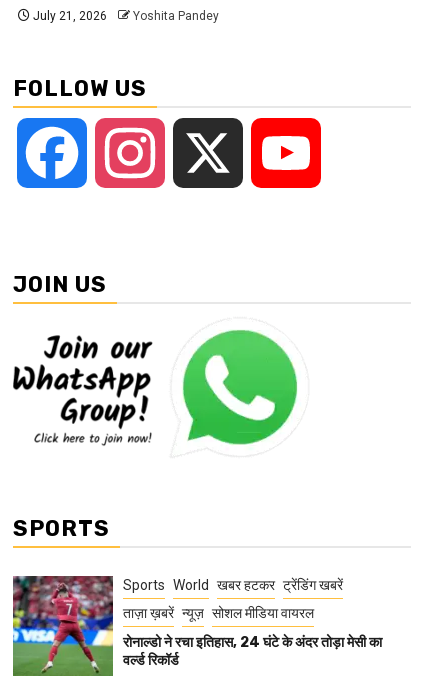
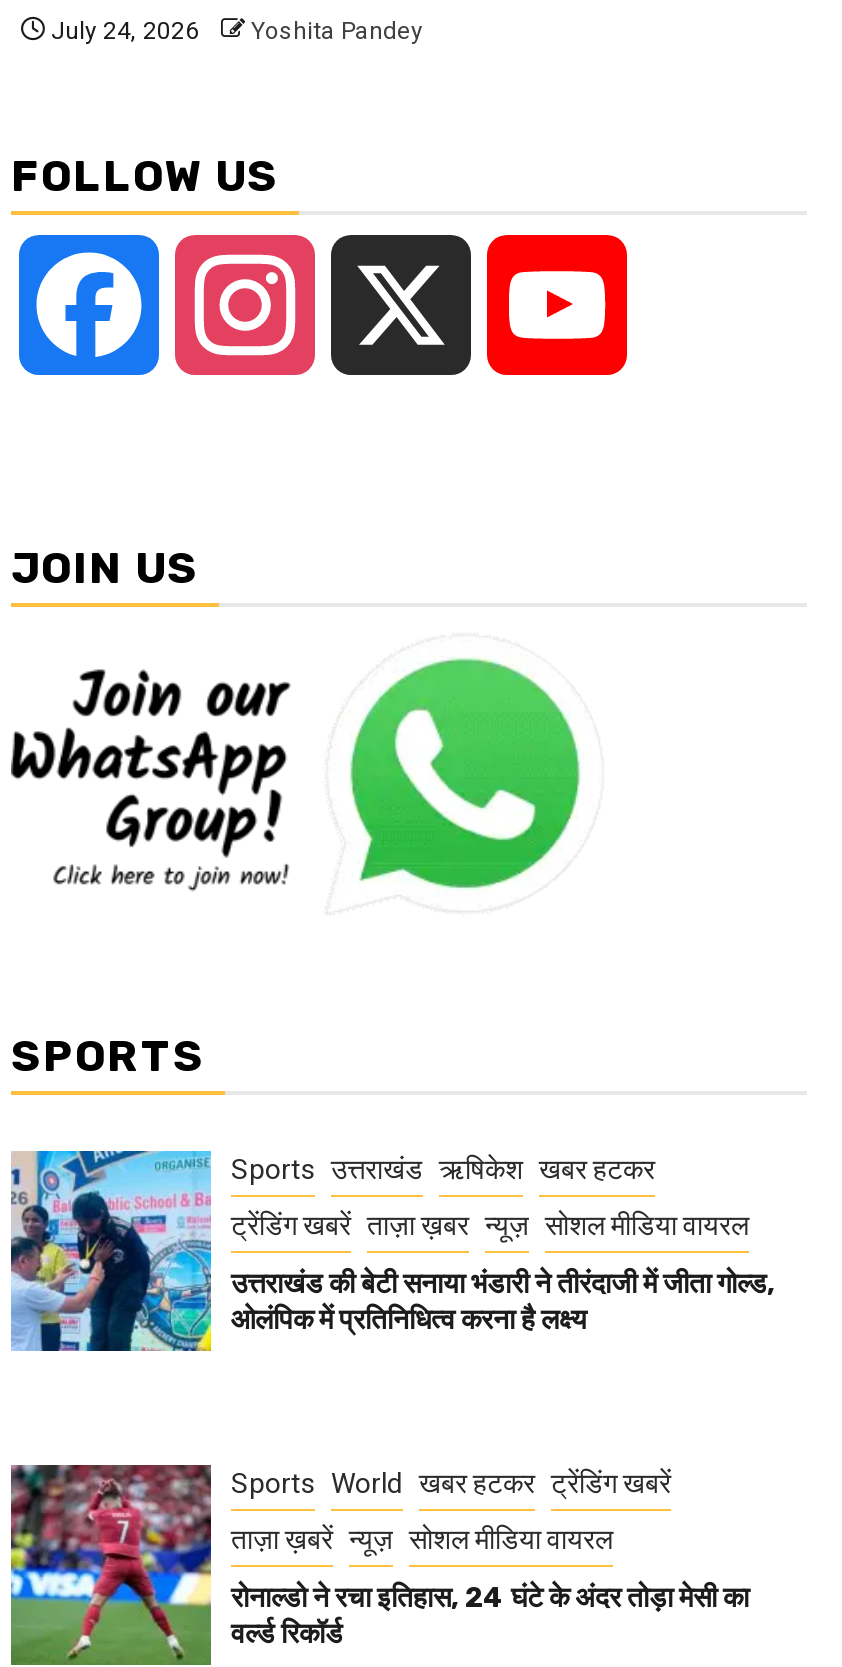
[30,9,219,23] July 21, 2026 Yoshita Pandey -> [45,17,423,45] July 24, 2026 Yoshita Pandey
none -> [9,1149,775,1353] [image] | Sports उत्तराखंड ऋषिकेश खबर हटकर | ट्रेंडिंग खबरें ताज़ा ख़बर न्यूज़ सोशल मीडिया वायरल | उत्तराखंड की बेटी सनाया भंडारी ने तीरंदाजी में जीता गोल्ड, | ओलंपिक में प्रतिनिधित्व करना है लक्ष्य

